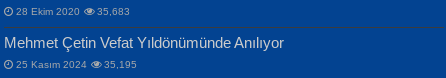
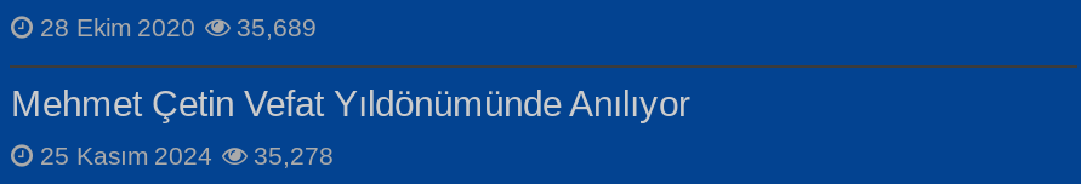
[16,6,130,17] 28 Ekim 2020 35,683 -> [40,15,317,41] 28 Ekim 2020 35,689
[16,59,137,70] 25 Kasım 2024 35,195 -> [40,143,334,169] 25 Kasım 2024 35,278

